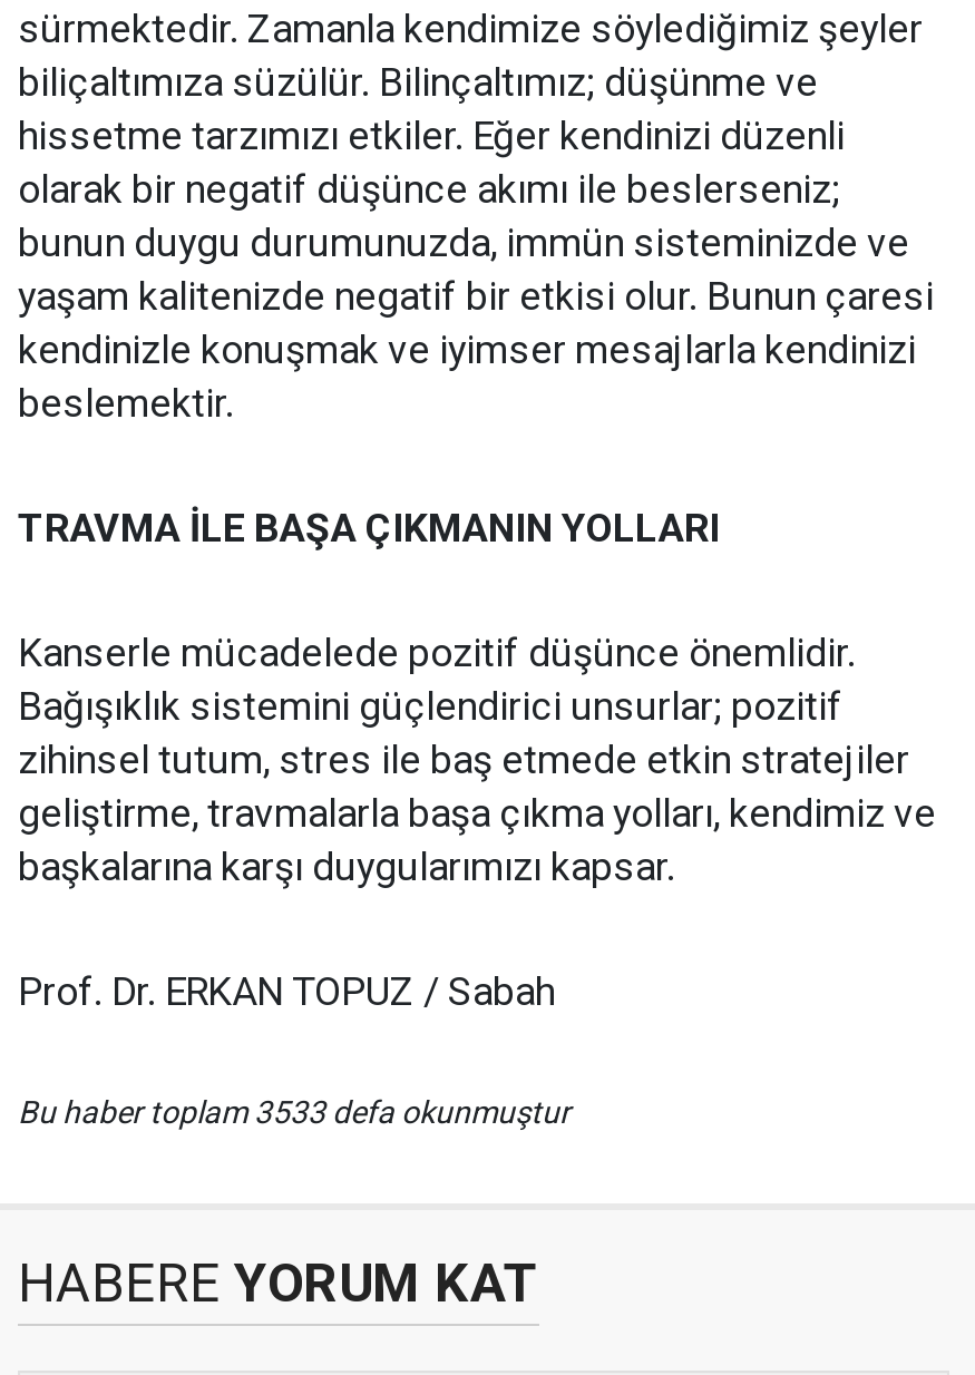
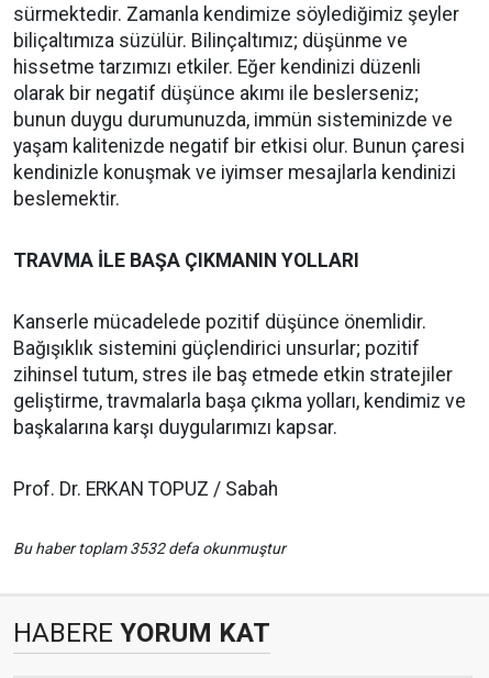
[18,1094,571,1130] Bu haber toplam 3533 defa okunmuştur -> [13,540,286,557] Bu haber toplam 3532 defa okunmuştur

